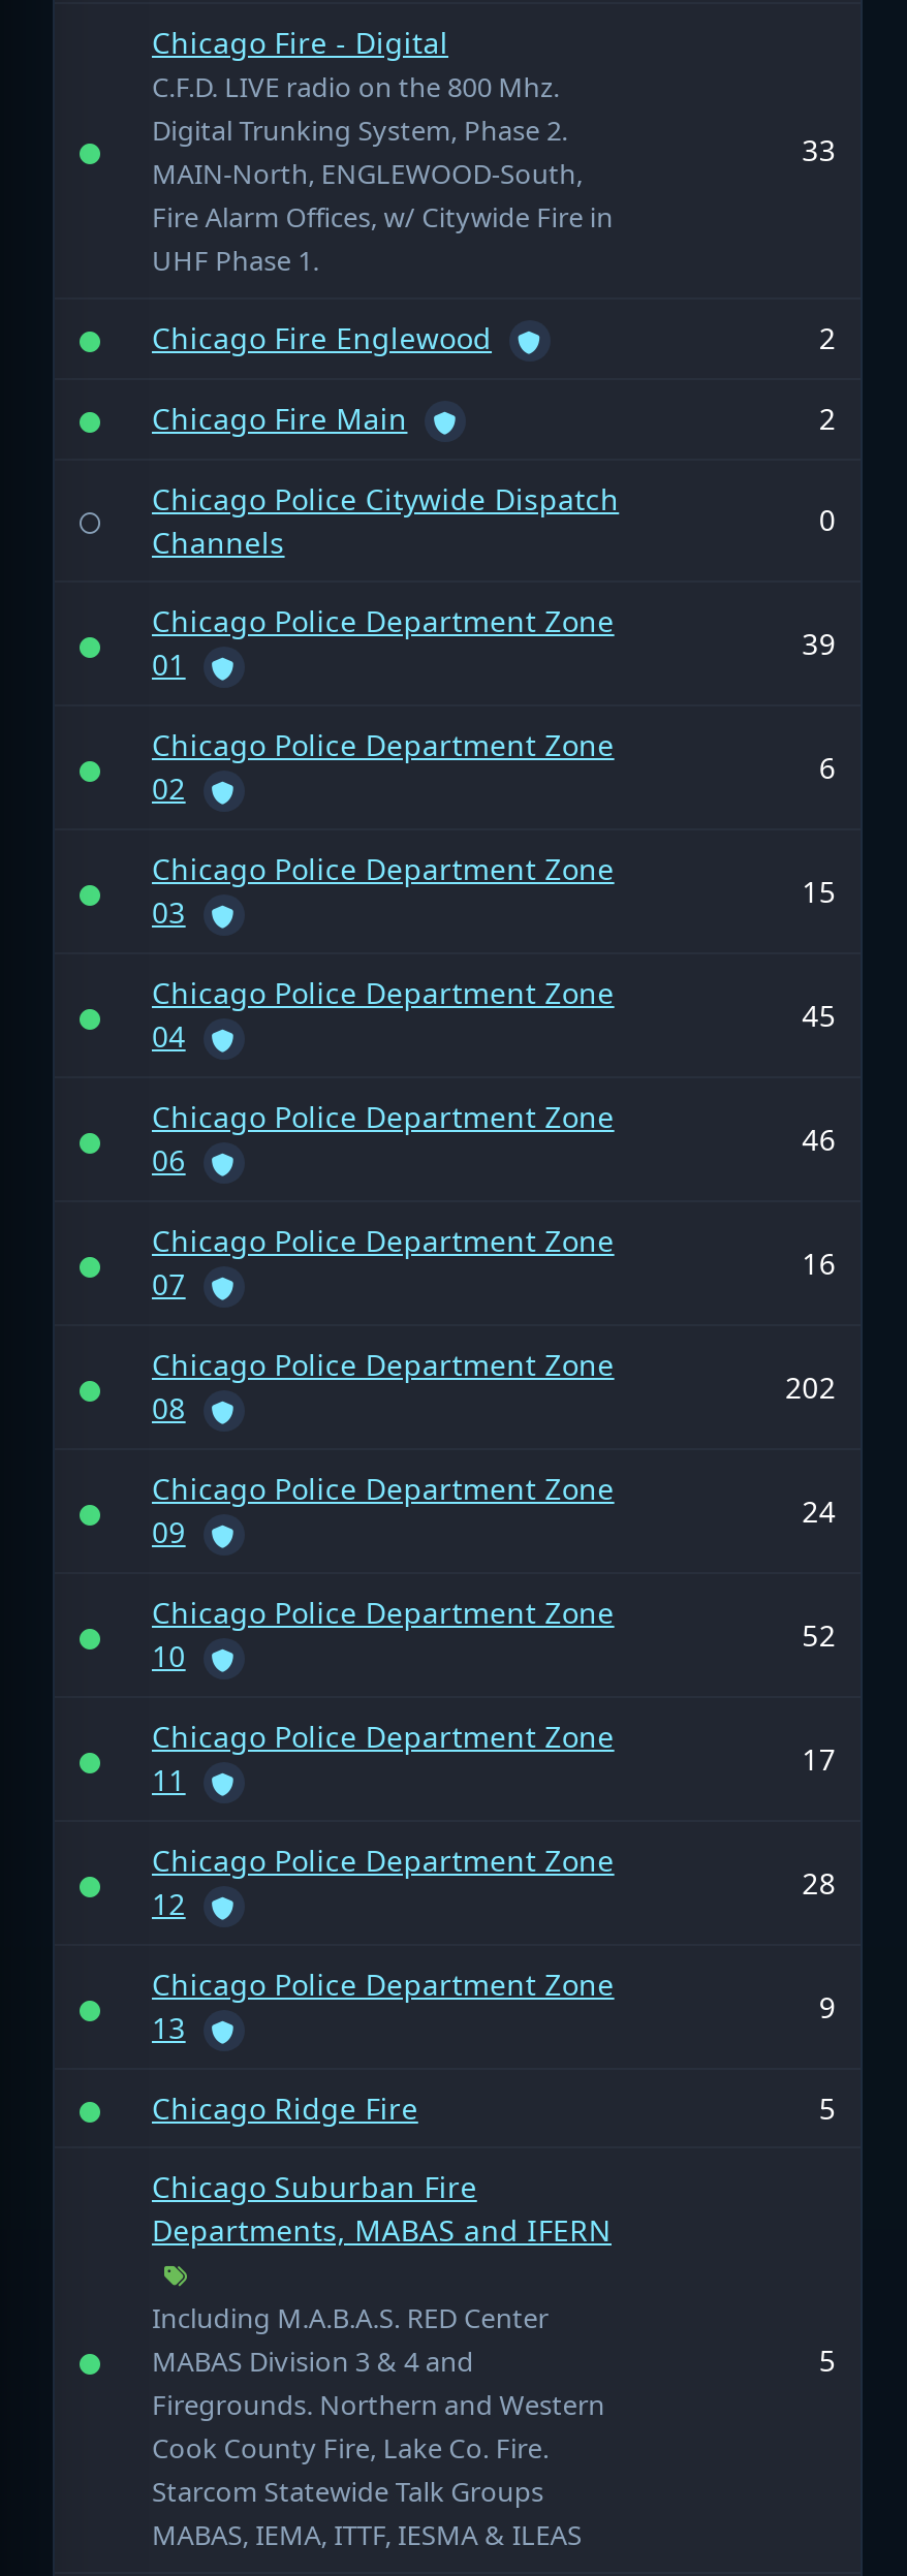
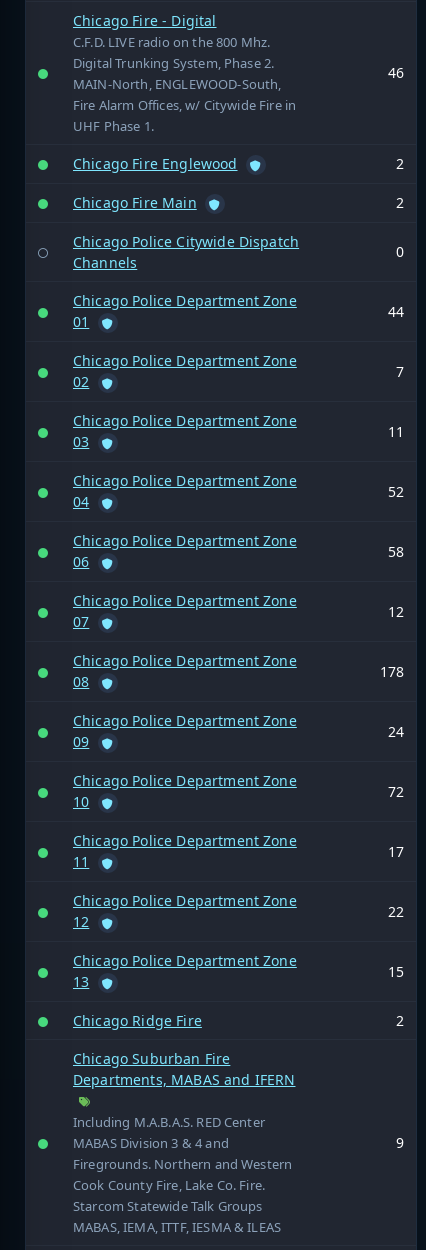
[802,130,836,169] 33 -> [388,63,404,82] 46
[802,624,836,663] 39 -> [388,302,404,321] 44
[819,748,836,787] 6 -> [396,362,404,381] 7
[802,872,836,911] 15 -> [388,422,404,441] 11
[802,996,836,1035] 45 -> [388,482,404,501] 52
[802,1120,836,1159] 46 -> [388,542,404,561] 58
[802,1244,836,1283] 16 -> [388,602,404,621] 12
[785,1368,836,1407] 202 -> [379,662,404,681] 178
[802,1615,836,1655] 52 -> [388,782,404,801] 72
[802,1863,836,1903] 28 -> [388,902,404,921] 22
[819,1987,836,2027] 9 -> [388,962,404,981] 15
[819,2088,836,2128] 5 -> [396,1011,404,1030] 2
[819,2341,836,2380] 5 -> [396,1133,404,1152] 9

